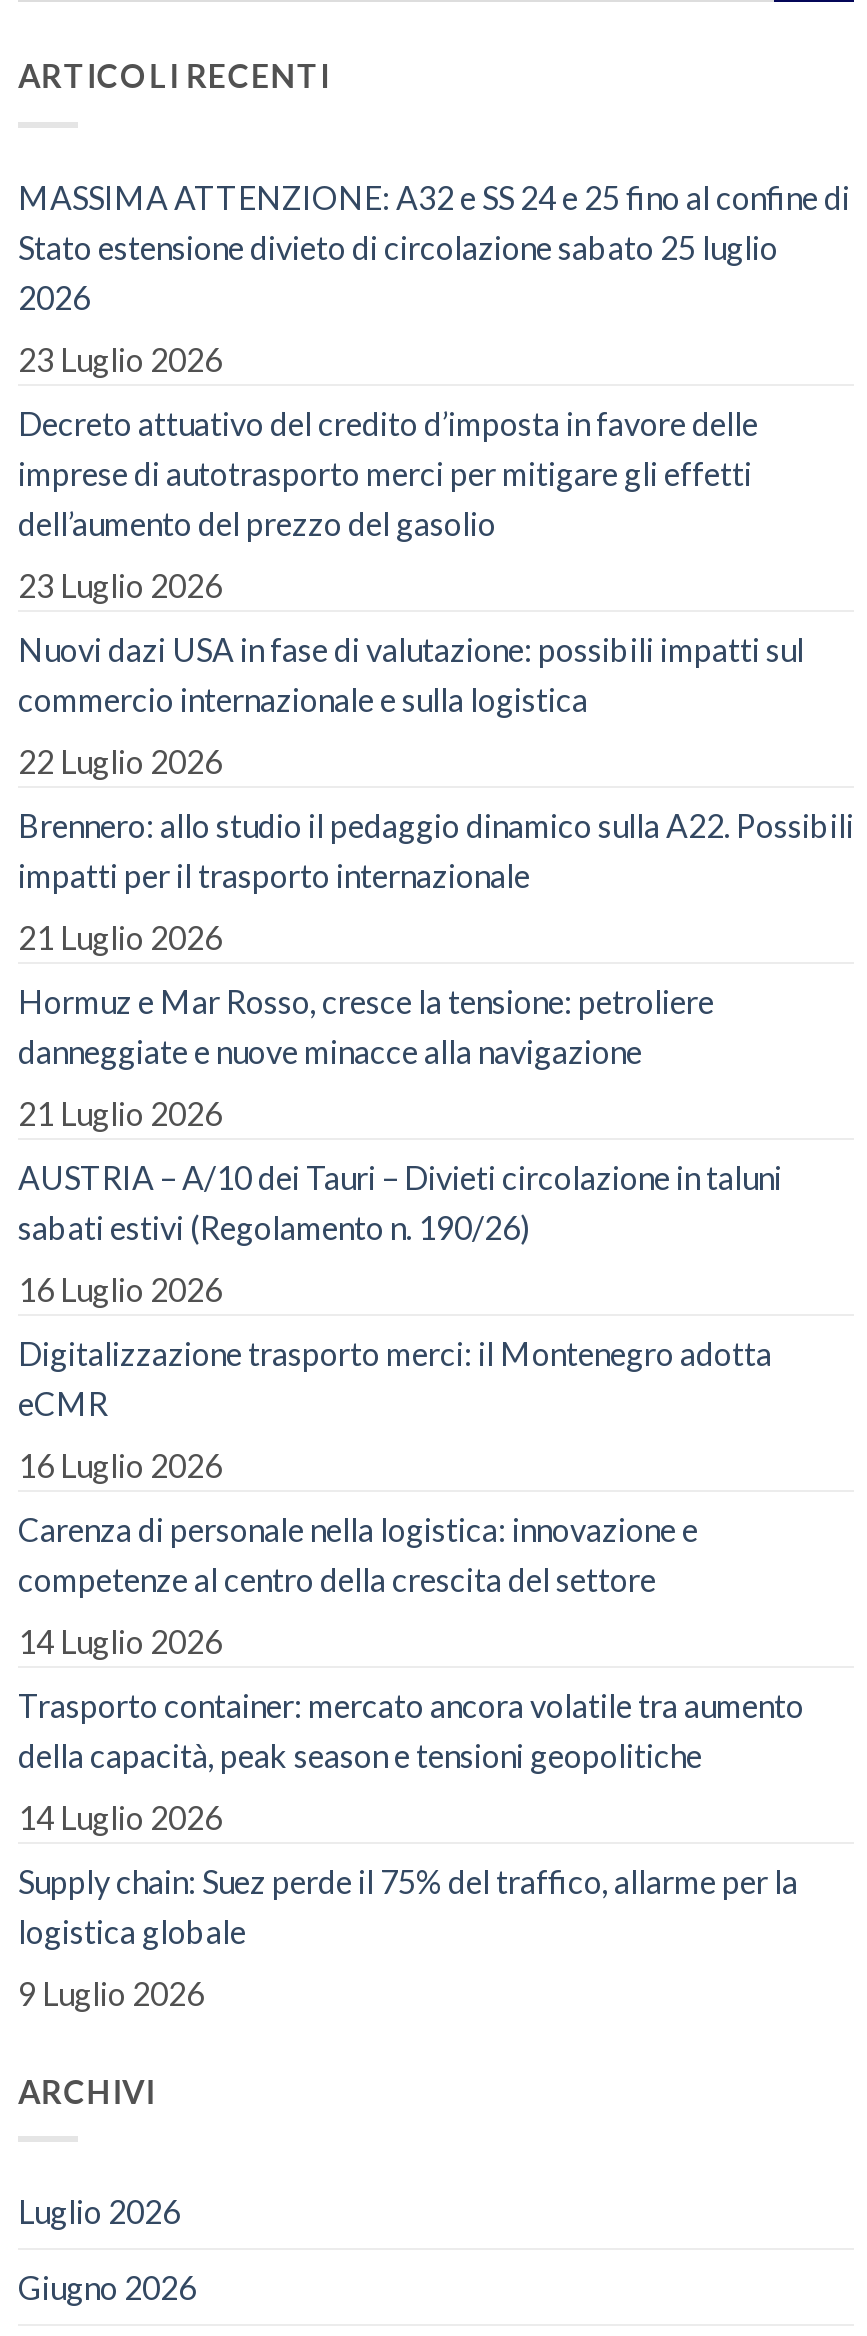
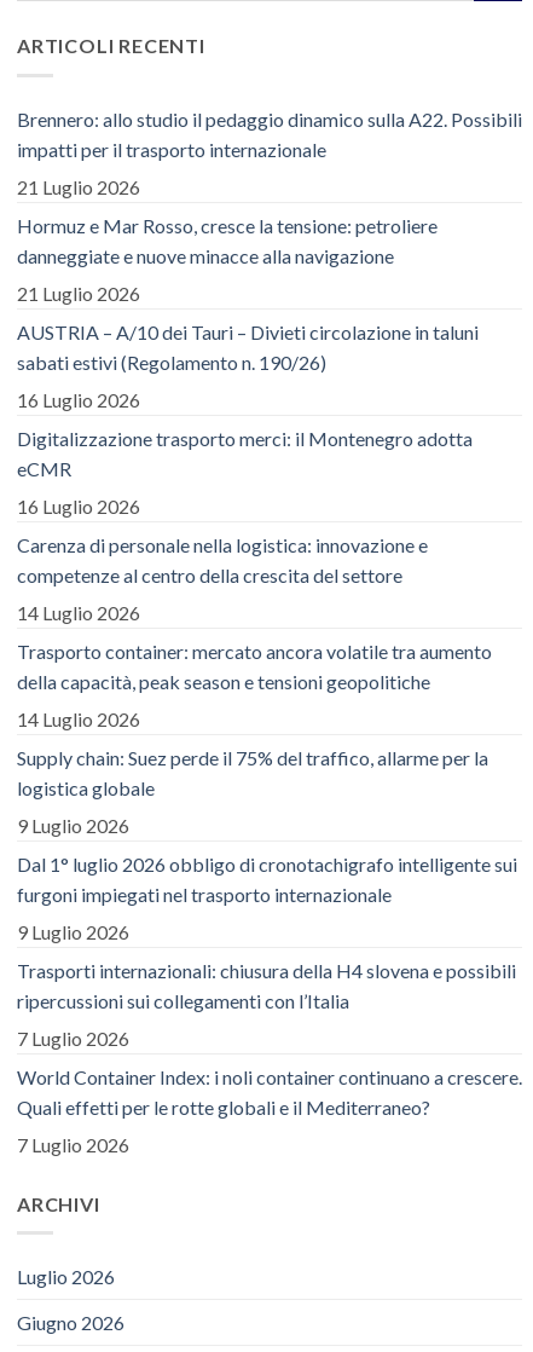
[18,177,850,779] MASSIMA ATTENZIONE: A32 e SS 24 e 25 fino al confine di | Stato estensione divieto di circolazione sabato 25 luglio | 2026 | 23 Luglio 2026 | Decreto attuativo del credito d’imposta in favore delle | imprese di autotrasporto merci per mitigare gli effetti | dell’aumento del prezzo del gasolio | 23 Luglio 2026 | Nuovi dazi USA in fase di valutazione: possibili impatti sul | commercio internazionale e sulla logistica | 22 Luglio 2026 -> none
moved [18,805,854,2011] -> [17,107,522,836]: Brennero: allo studio il pedaggio dinamico sulla A22. Possibili | impatti per il trasporto internazionale | 21 Luglio 2026 | ... | logistica globale | 9 Luglio 2026
none -> [17,852,522,1156] Dal 1° luglio 2026 obbligo di cronotachigrafo intelligente sui | furgoni impiegati nel trasporto internazionale | 9 Luglio 2026 | Trasporti internazionali: chiusura della H4 slovena e possibili | ripercussioni sui collegamenti con l’Italia | 7 Luglio 2026 | World Container Index: i noli container continuano a crescere. | Quali effetti per le rotte globali e il Mediterraneo? | 7 Luglio 2026

